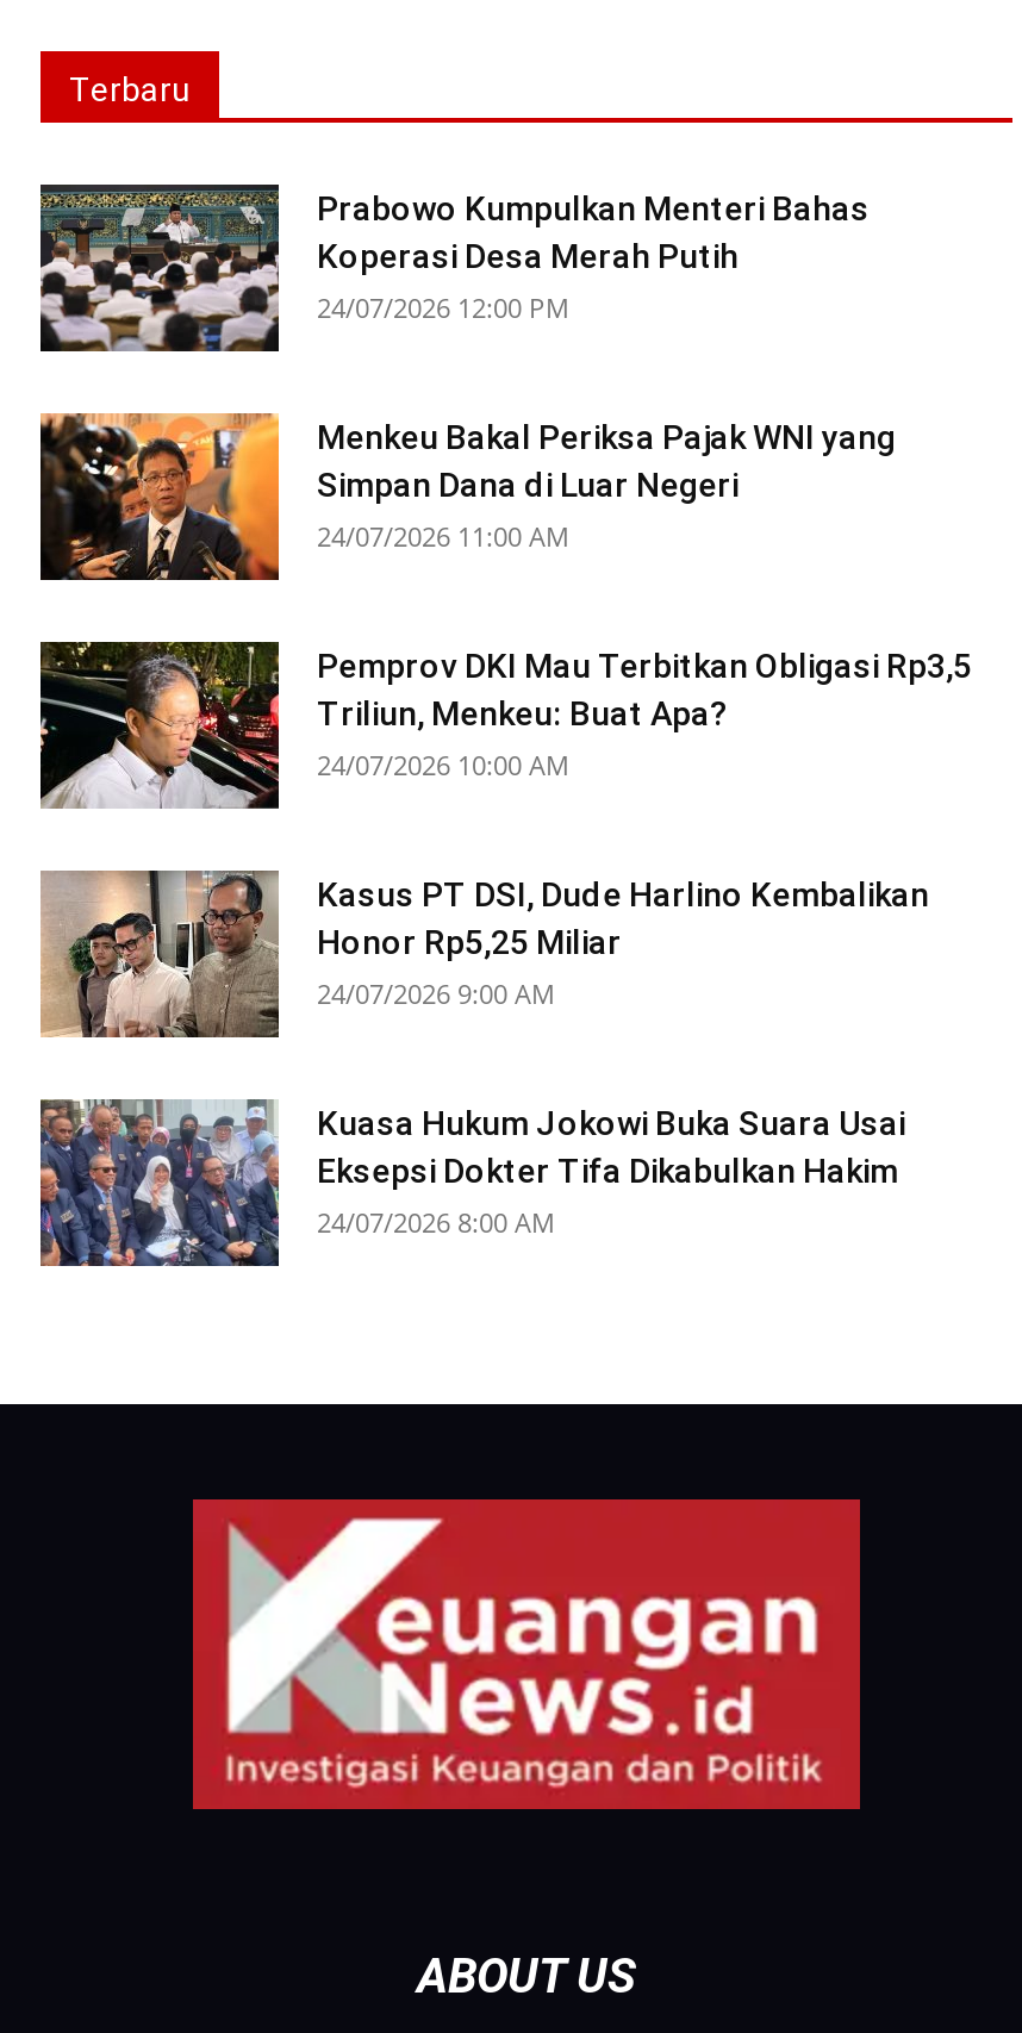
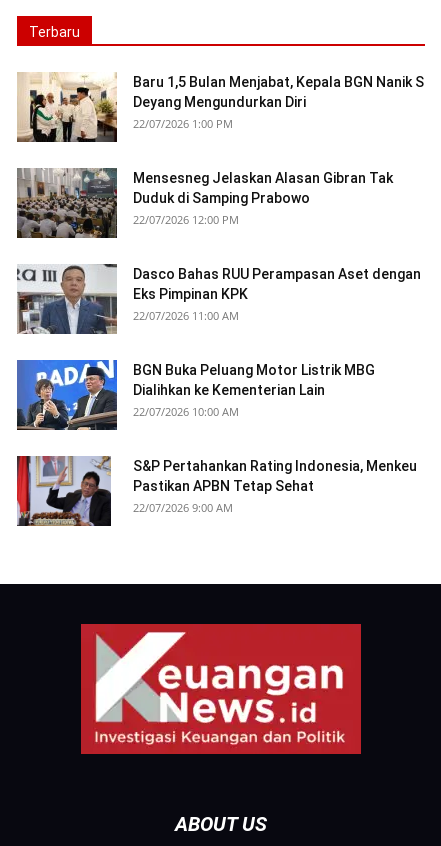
[38,182,870,354] [image] | Prabowo Kumpulkan Menteri Bahas | Koperasi Desa Merah Putih | 24/07/2026 12:00 PM -> [16,72,424,143] [image] | Baru 1,5 Bulan Menjabat, Kepala BGN Nanik S | Deyang Mengundurkan Diri | 22/07/2026 1:00 PM
[38,411,896,582] [image] | Menkeu Bakal Periksa Pajak WNI yang | Simpan Dana di Luar Negeri | 24/07/2026 11:00 AM -> [16,167,393,239] [image] | Mensesneg Jelaskan Alasan Gibran Tak | Duduk di Samping Prabowo | 22/07/2026 12:00 PM
[38,640,972,809] [image] | Pemprov DKI Mau Terbitkan Obligasi Rp3,5 | Triliun, Menkeu: Buat Apa? | 24/07/2026 10:00 AM -> [17,264,421,335] [image] | Dasco Bahas RUU Perampasan Aset dengan | Eks Pimpinan KPK | 22/07/2026 11:00 AM
[38,868,929,1040] [image] | Kasus PT DSI, Dude Harlino Kembalikan | Honor Rp5,25 Miliar | 24/07/2026 9:00 AM -> [16,359,375,431] [image] | BGN Buka Peluang Motor Listrik MBG | Dialihkan ke Kementerian Lain | 22/07/2026 10:00 AM
[38,1099,905,1268] [image] | Kuasa Hukum Jokowi Buka Suara Usai | Eksepsi Dokter Tifa Dikabulkan Hakim | 24/07/2026 8:00 AM -> [16,456,417,527] [image] | S&P Pertahankan Rating Indonesia, Menkeu | Pastikan APBN Tetap Sehat | 22/07/2026 9:00 AM

